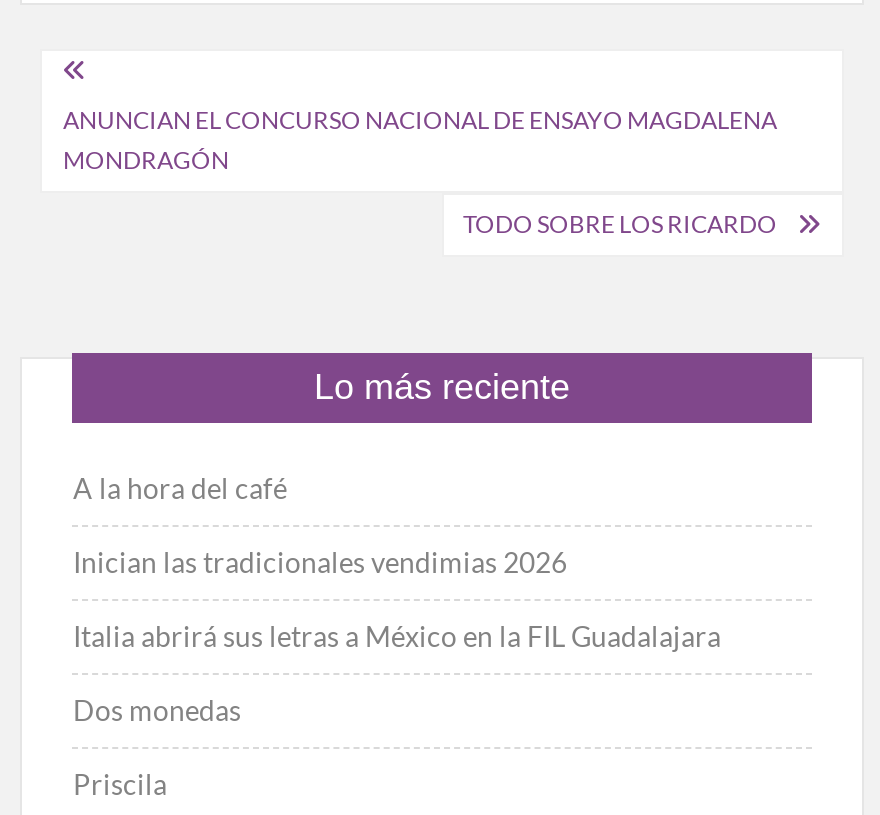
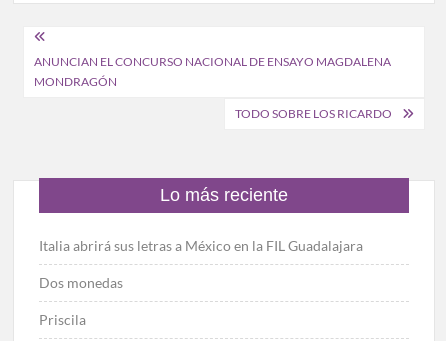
[73,472,567,580] A la hora del café | Inician las tradicionales vendimias 2026 -> none

